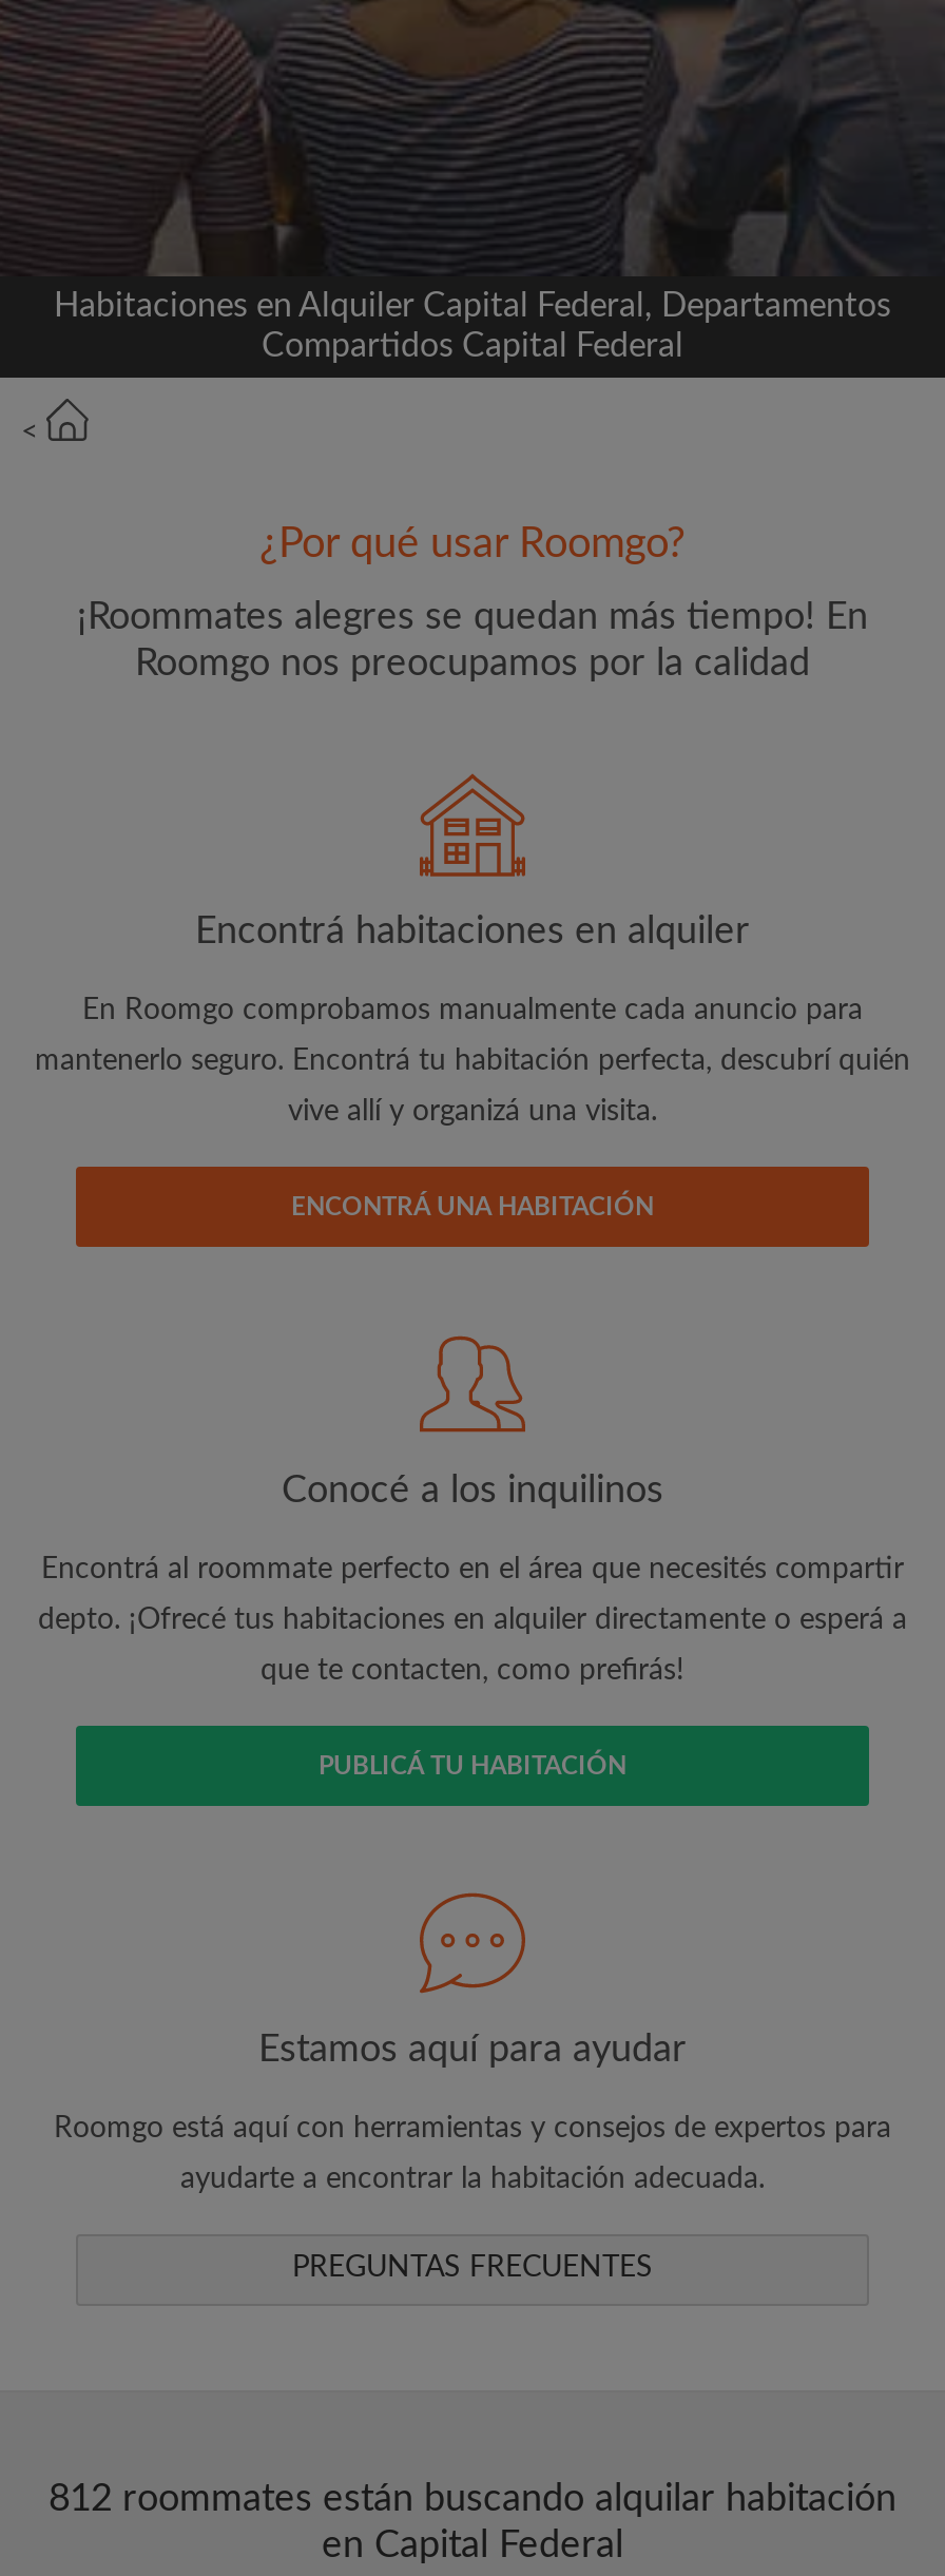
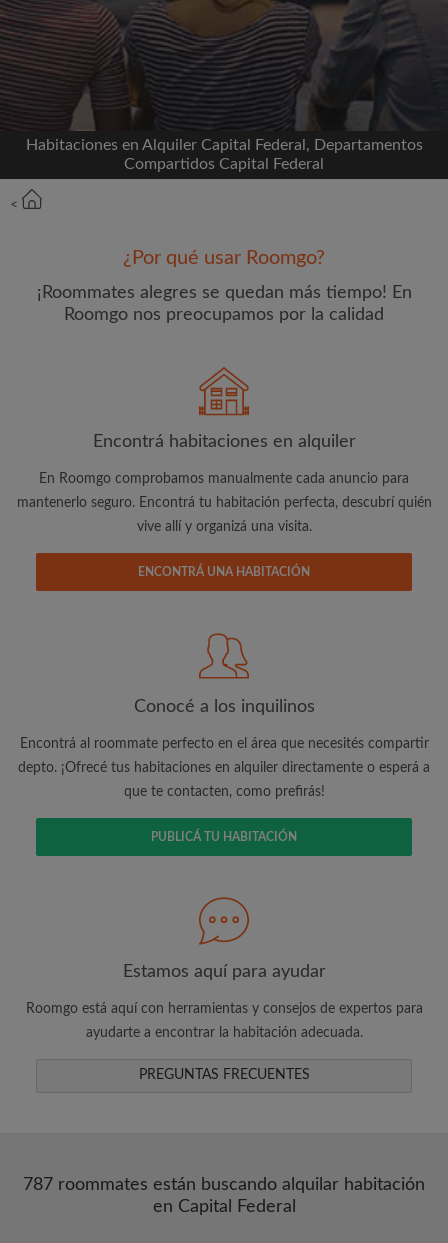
[49,2481,896,2519] 812 roommates están buscando alquilar habitación -> [23,1176,425,1194] 787 roommates están buscando alquilar habitación

